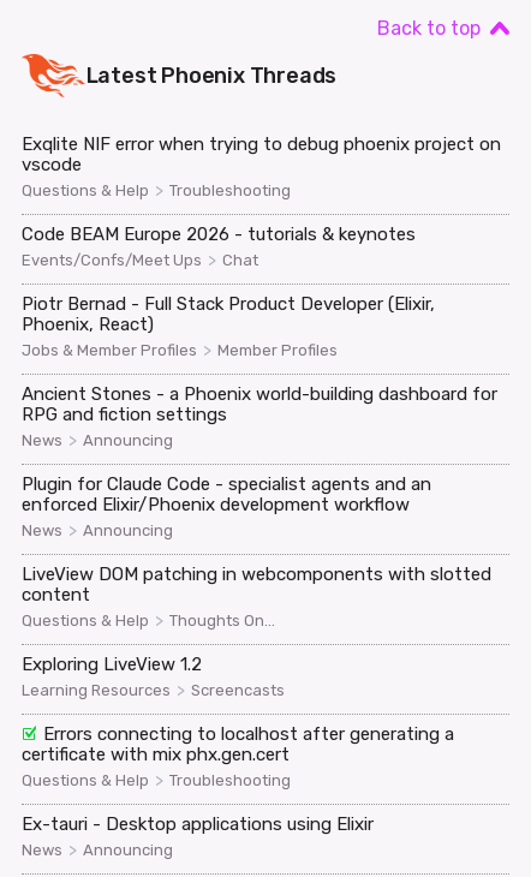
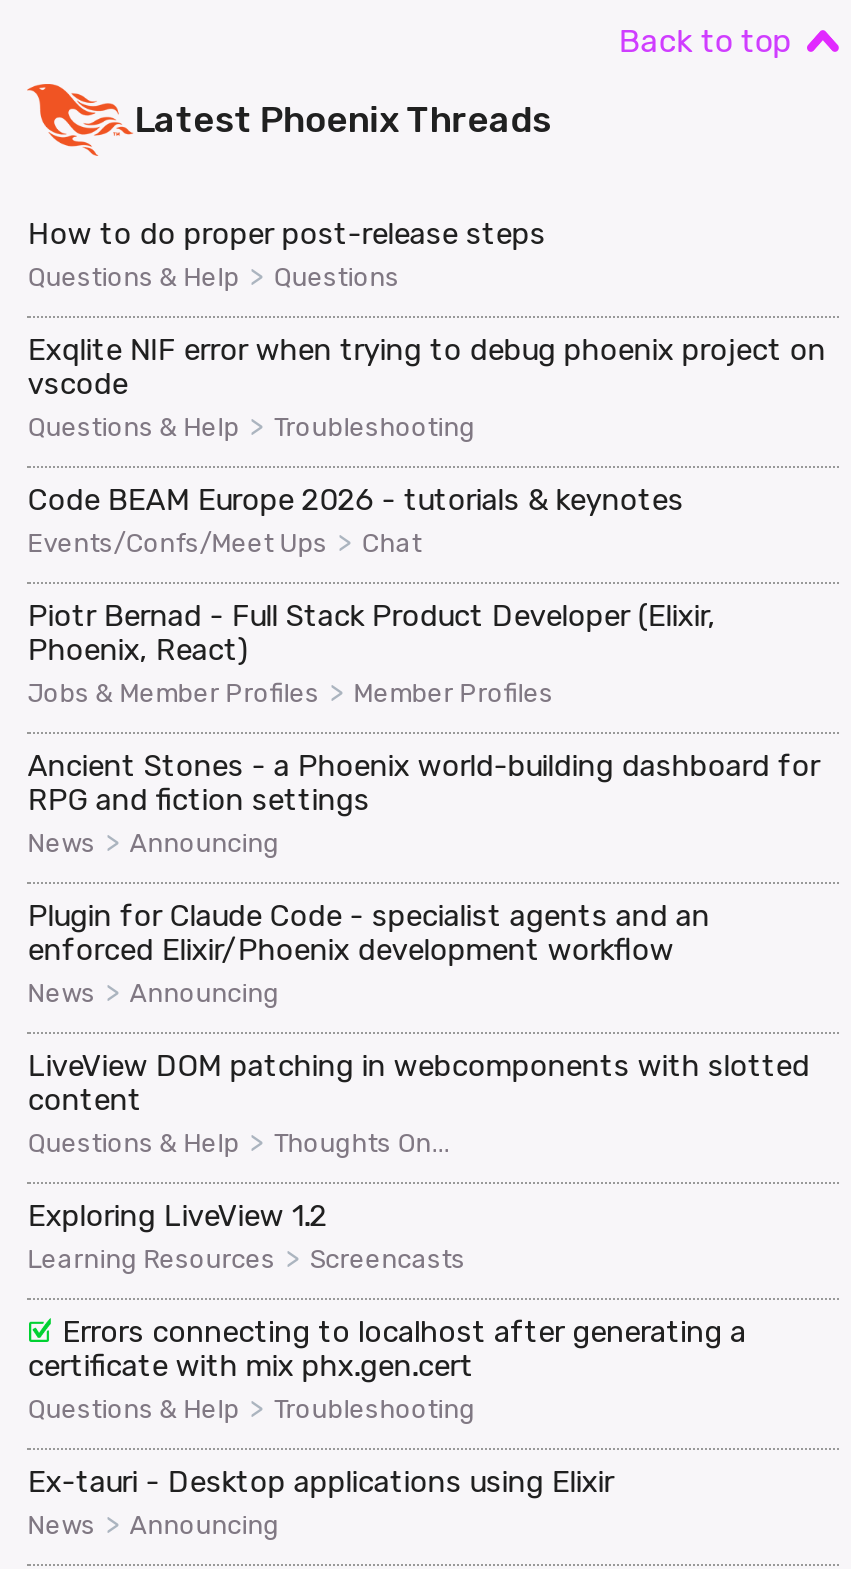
none -> [27,216,545,294] How to do proper post-release steps | Questions & Help > Questions

